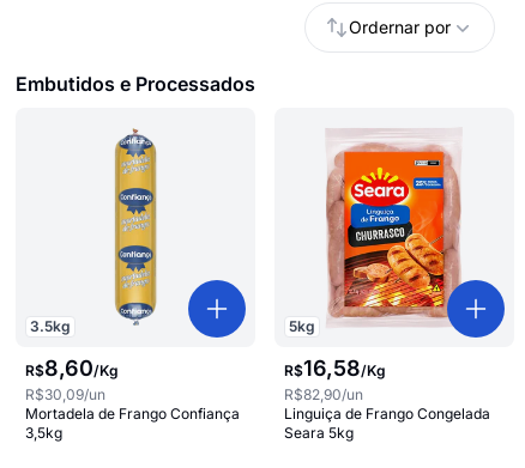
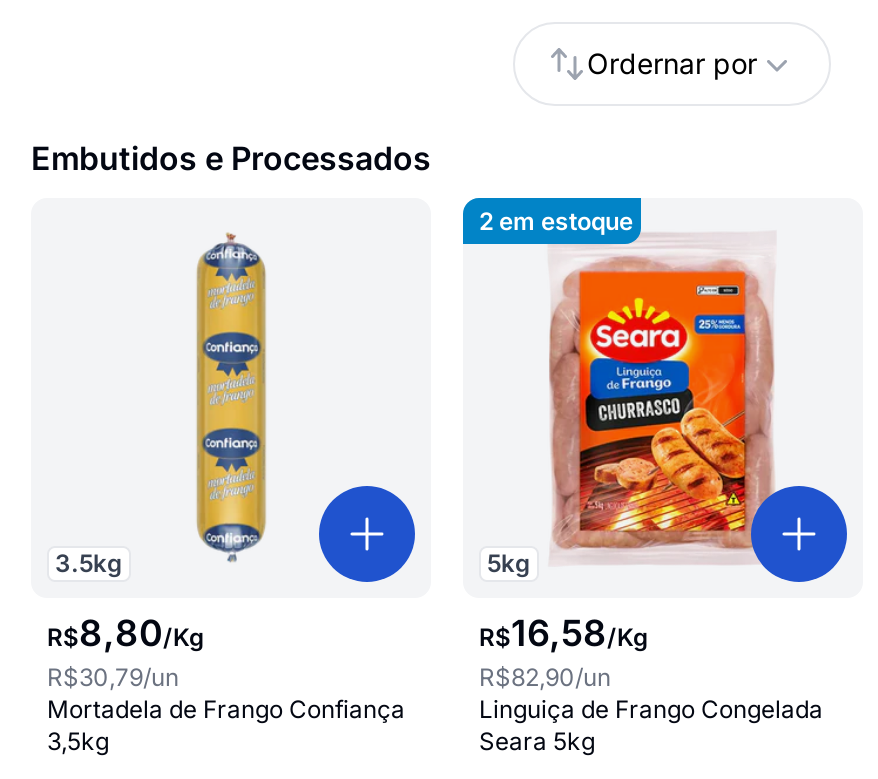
none -> [479,206,633,236] 2 em estoque
[25,355,119,381] R$8,60/Kg -> [47,612,205,654] R$8,80/Kg
[25,385,105,403] R$30,09/un -> [47,662,179,692] R$30,79/un

